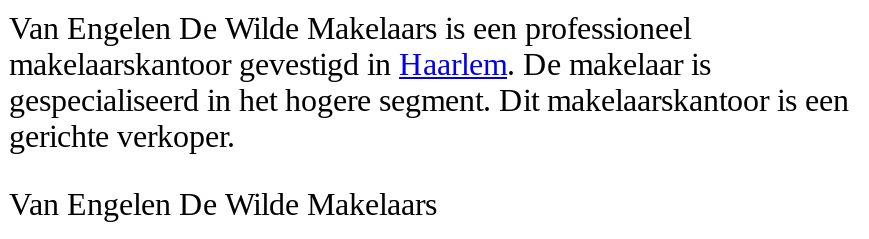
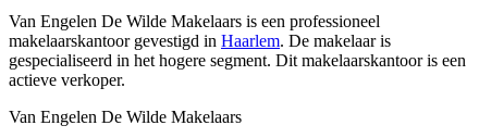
[9,118,235,152] gerichte verkoper. -> [9,70,125,89] actieve verkoper.

